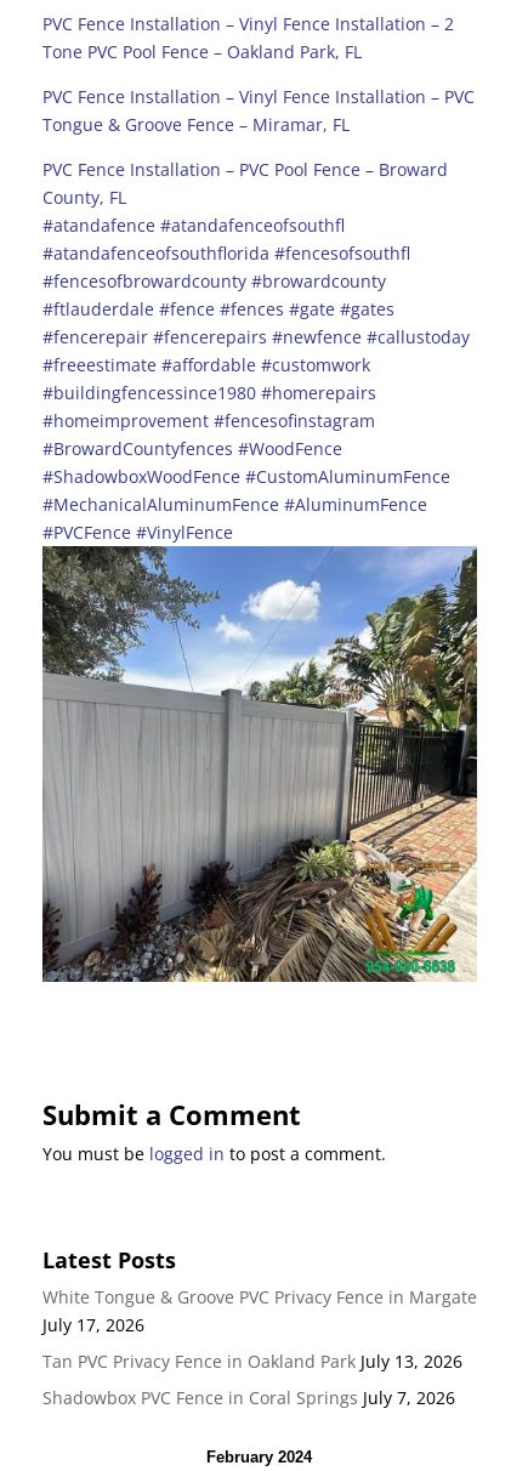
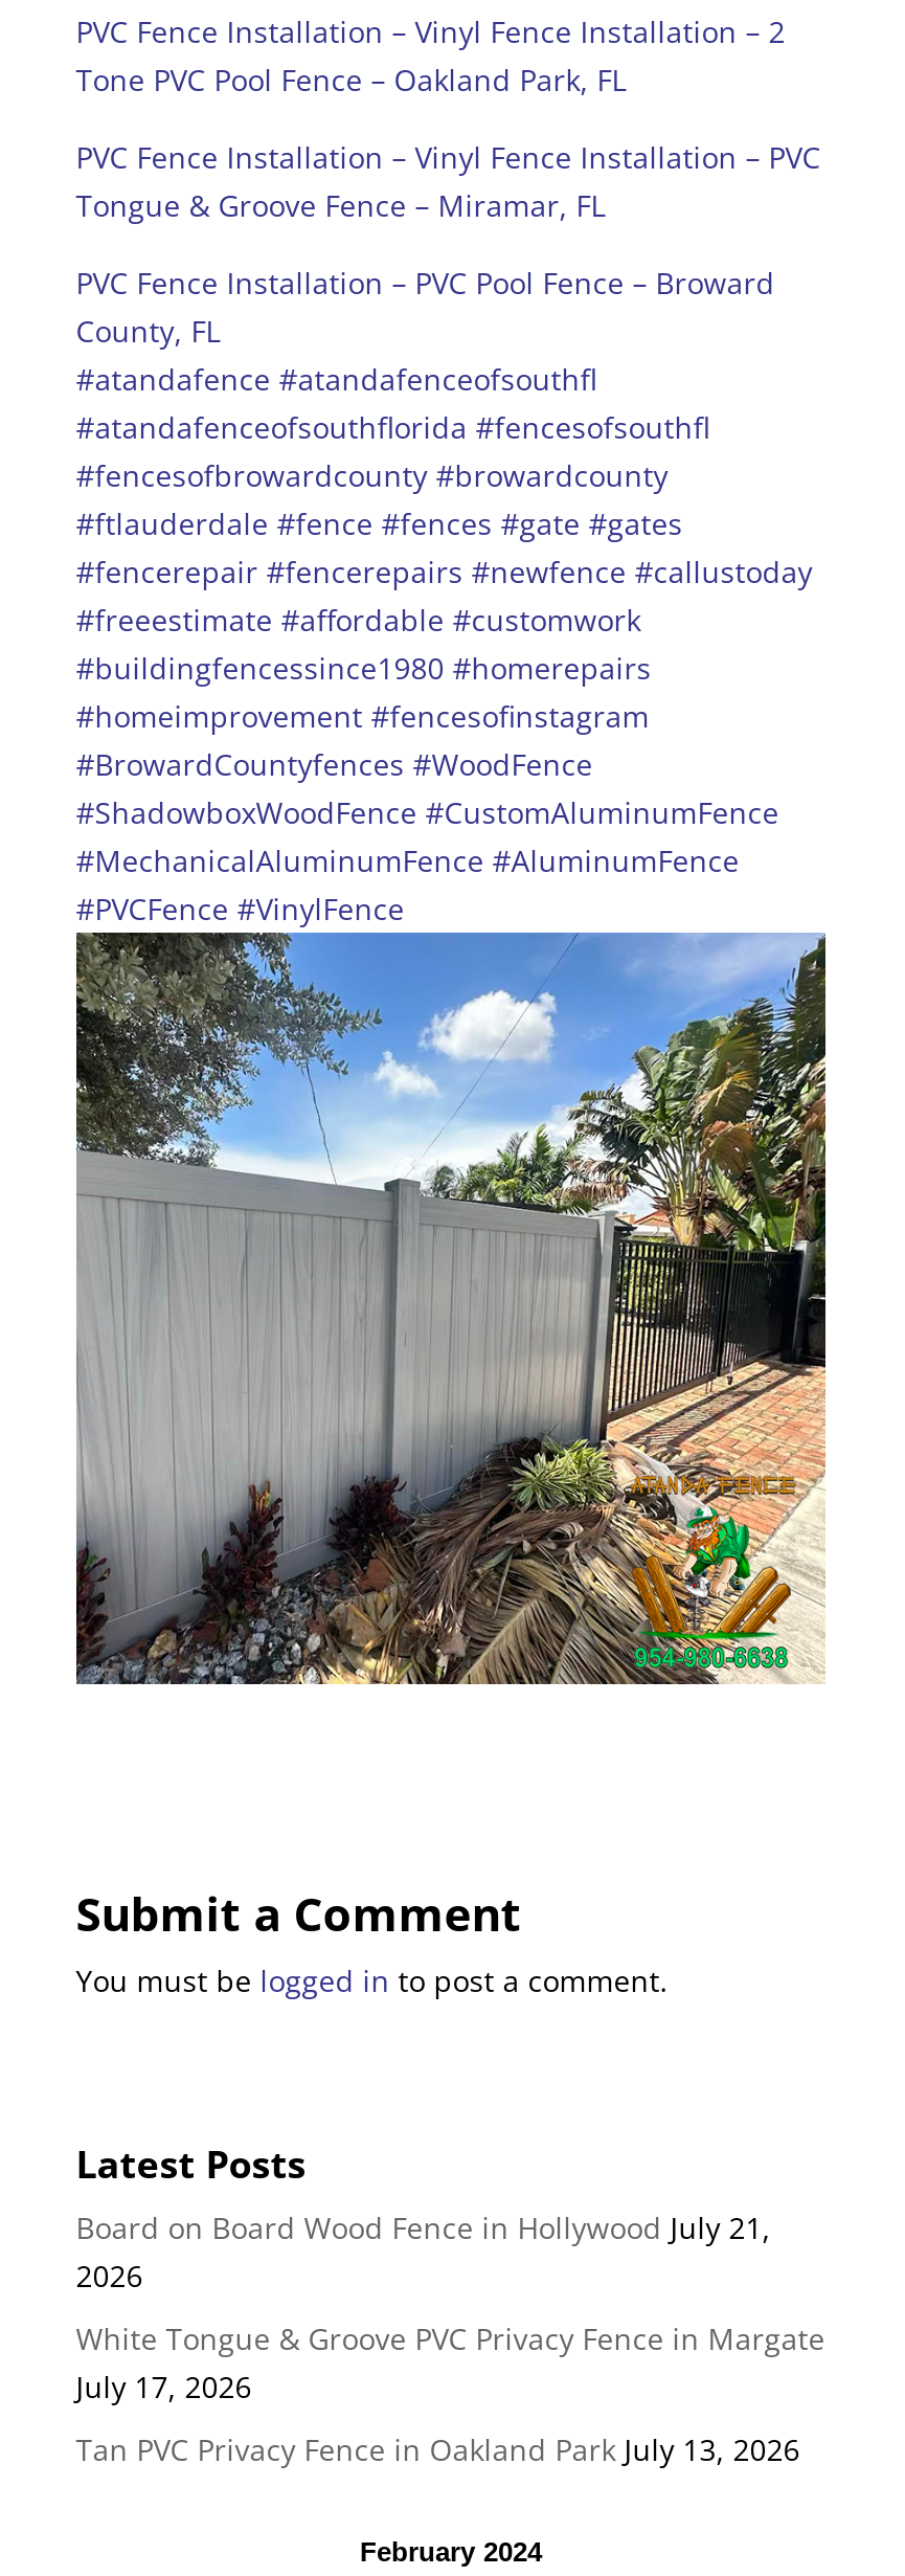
none -> [76,2207,771,2295] Board on Board Wood Fence in Hollywood July 21, | 2026
moved [42,1285,477,1372] -> [76,2318,825,2469]: White Tongue & Groove PVC Privacy Fence in Margate | July 17, 2026 | Tan PVC Privacy Fence in Oakland Park July 13, 2026
[42,1386,455,1409] Shadowbox PVC Fence in Coral Springs July 7, 2026 -> none

